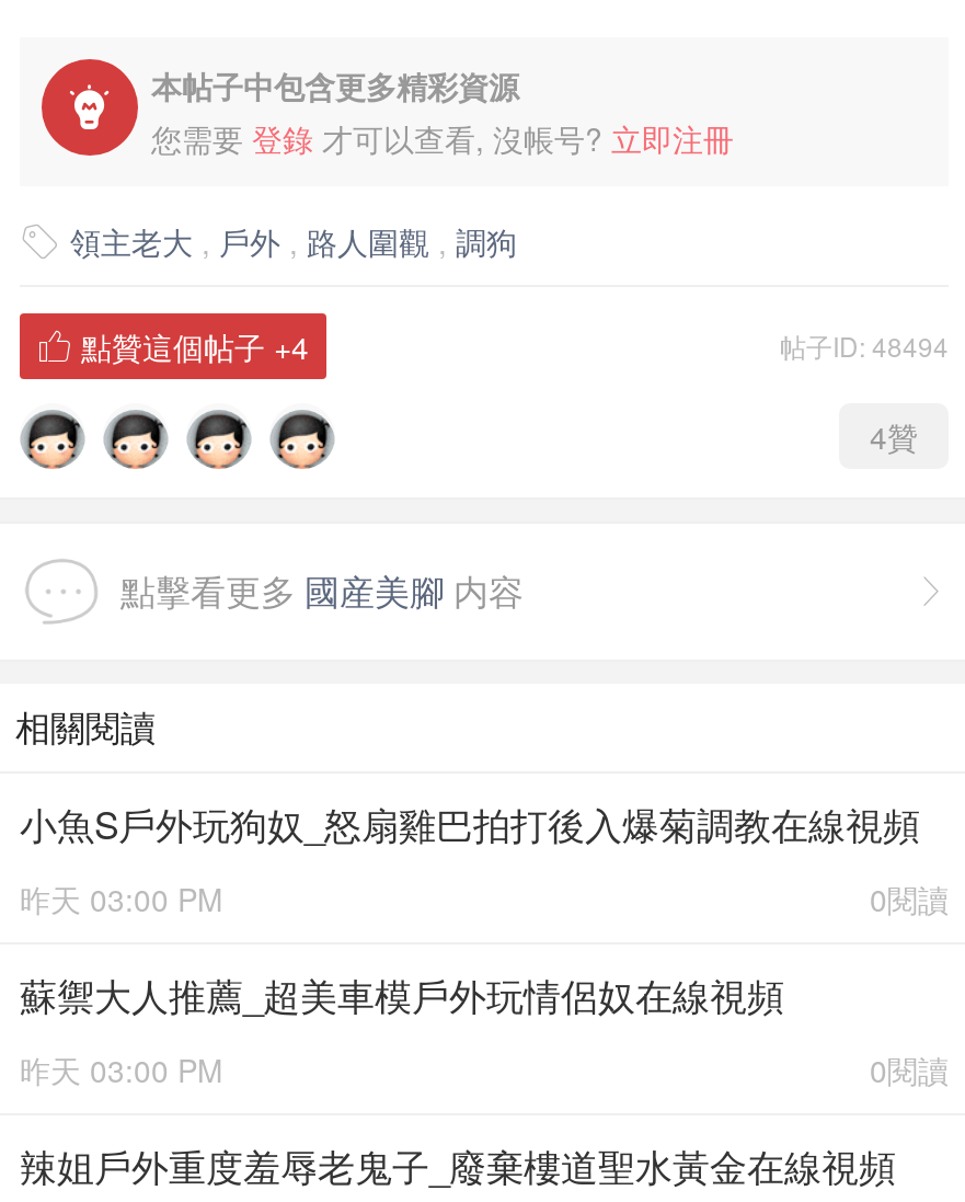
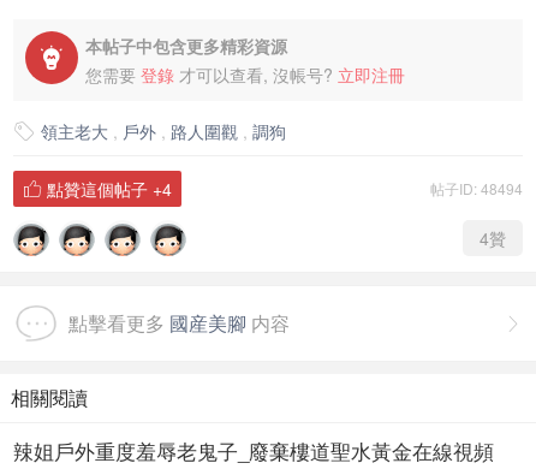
[20,795,949,1091] 小魚S戶外玩狗奴_怒扇雞巴拍打後入爆菊調教在線視頻 | 0閱讀 | 昨天 03:00 PM | 蘇禦大人推薦_超美車模戶外玩情侶奴在線視頻 | 0閱讀 | 昨天 03:00 PM -> none

